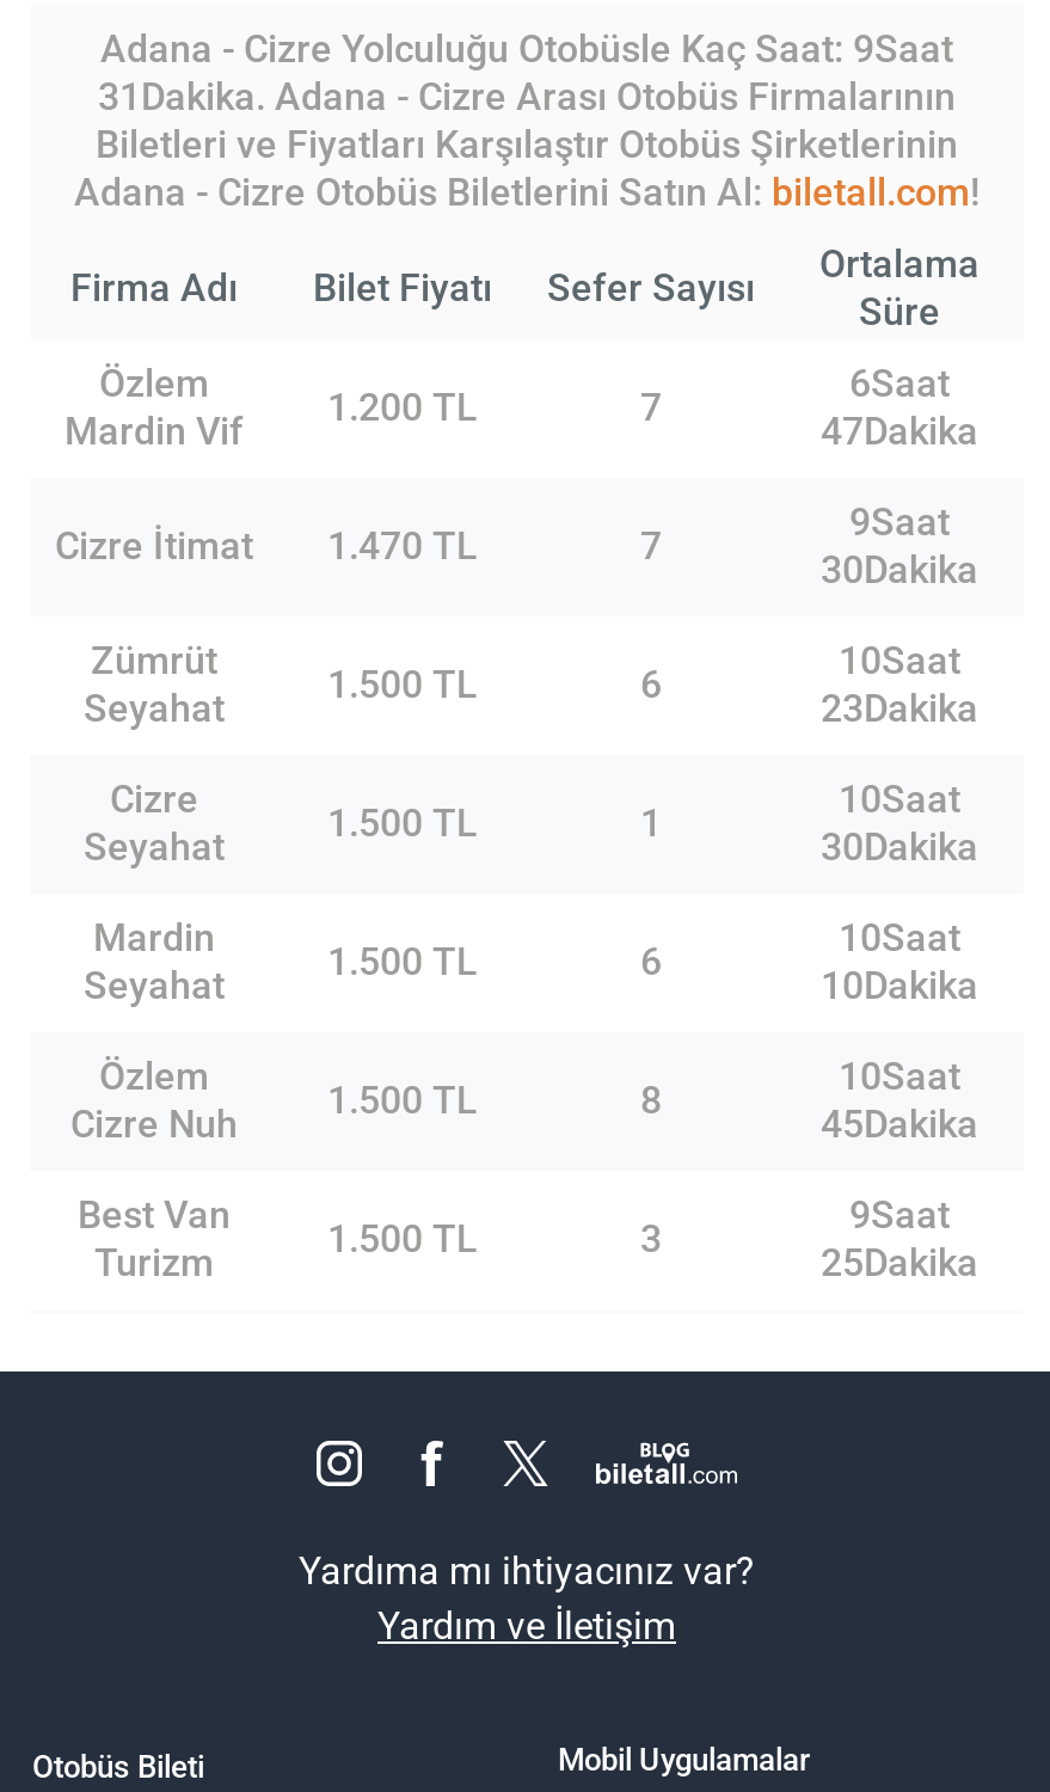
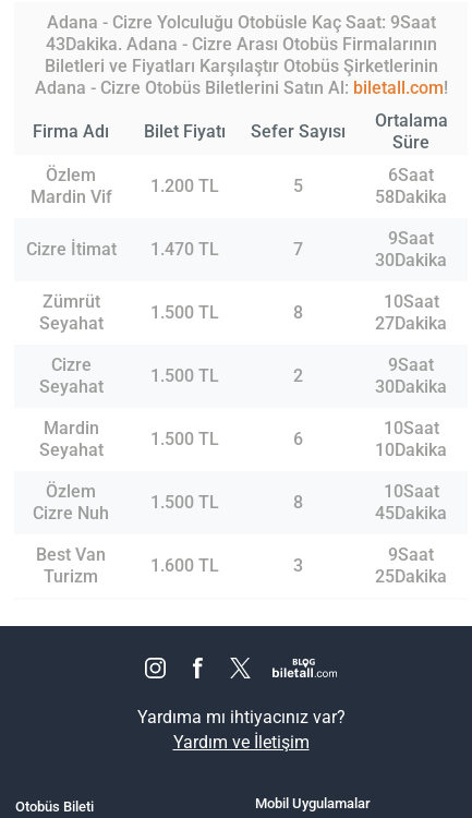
[98,74,956,120] 31Dakika. Adana - Cizre Arası Otobüs Firmalarının -> [45,34,437,55] 43Dakika. Adana - Cizre Arası Otobüs Firmalarının
[640,385,662,430] 7 -> [293,176,302,196] 5
[821,409,978,454] 47Dakika -> [375,187,447,207] 58Dakika
[640,662,662,707] 6 -> [293,302,302,323] 8
[821,686,978,731] 23Dakika -> [375,313,447,334] 27Dakika
[839,777,960,822] 10Saat -> [388,355,434,375] 9Saat
[640,801,662,846] 1 -> [293,365,302,386] 2
[327,1216,478,1262] 1.500 TL -> [150,555,219,576] 1.600 TL

